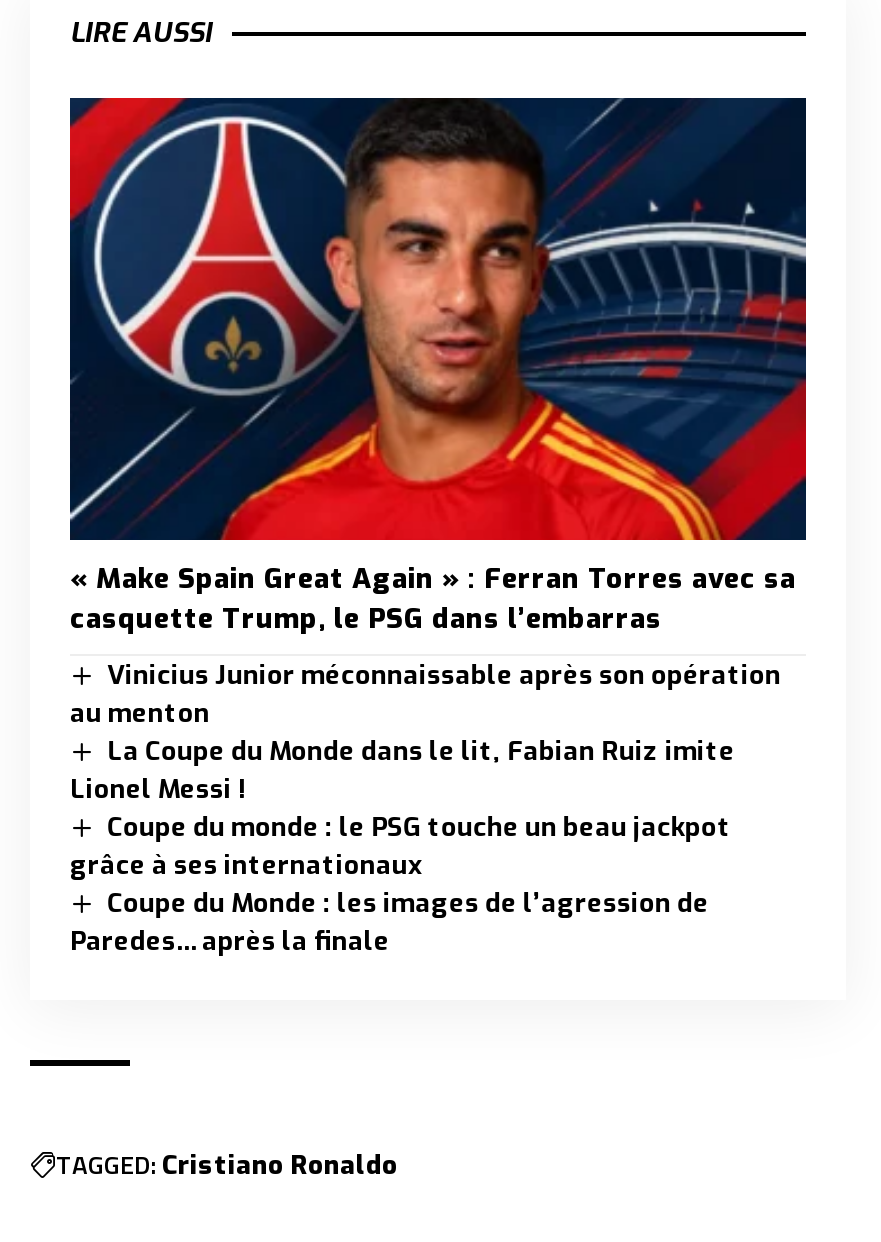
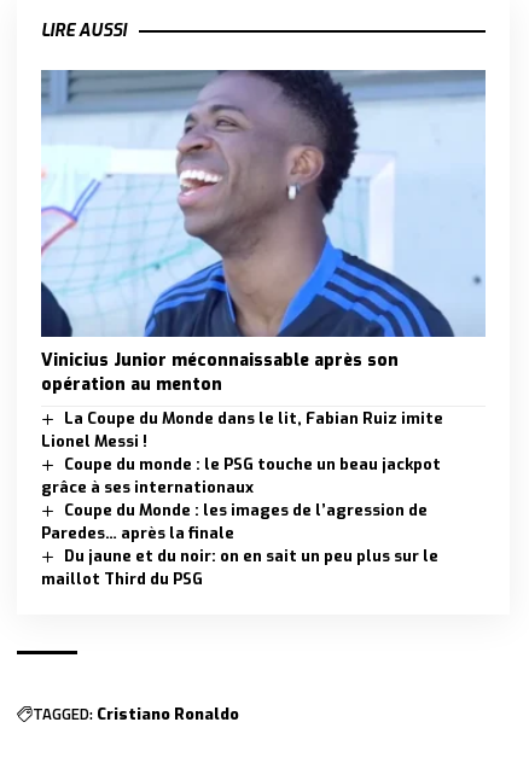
[68,96,808,542] [image] -> [40,69,487,293] [image]
[70,560,796,730] « Make Spain Great Again » : Ferran Torres avec sa | casquette Trump, le PSG dans l’embarras | Vinicius Junior méconnaissable après son opération | au menton -> [41,349,399,396] Vinicius Junior méconnaissable après son | opération au menton
moved [70,734,735,958] -> [41,408,443,543]: La Coupe du Monde dans le lit, Fabian Ruiz imite | Lionel Messi ! | Coupe du monde : le PSG touche un beau jackpot | grâce à ses internationaux | Coupe du Monde : les images de l’agression de | Paredes… après la finale
none -> [41,546,438,589] Du jaune et du noir: on en sait un peu plus sur le | maillot Third du PSG

